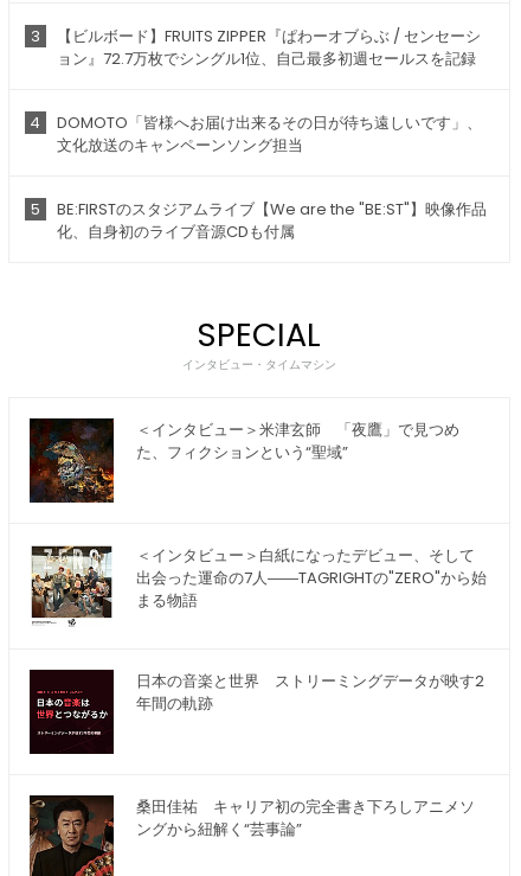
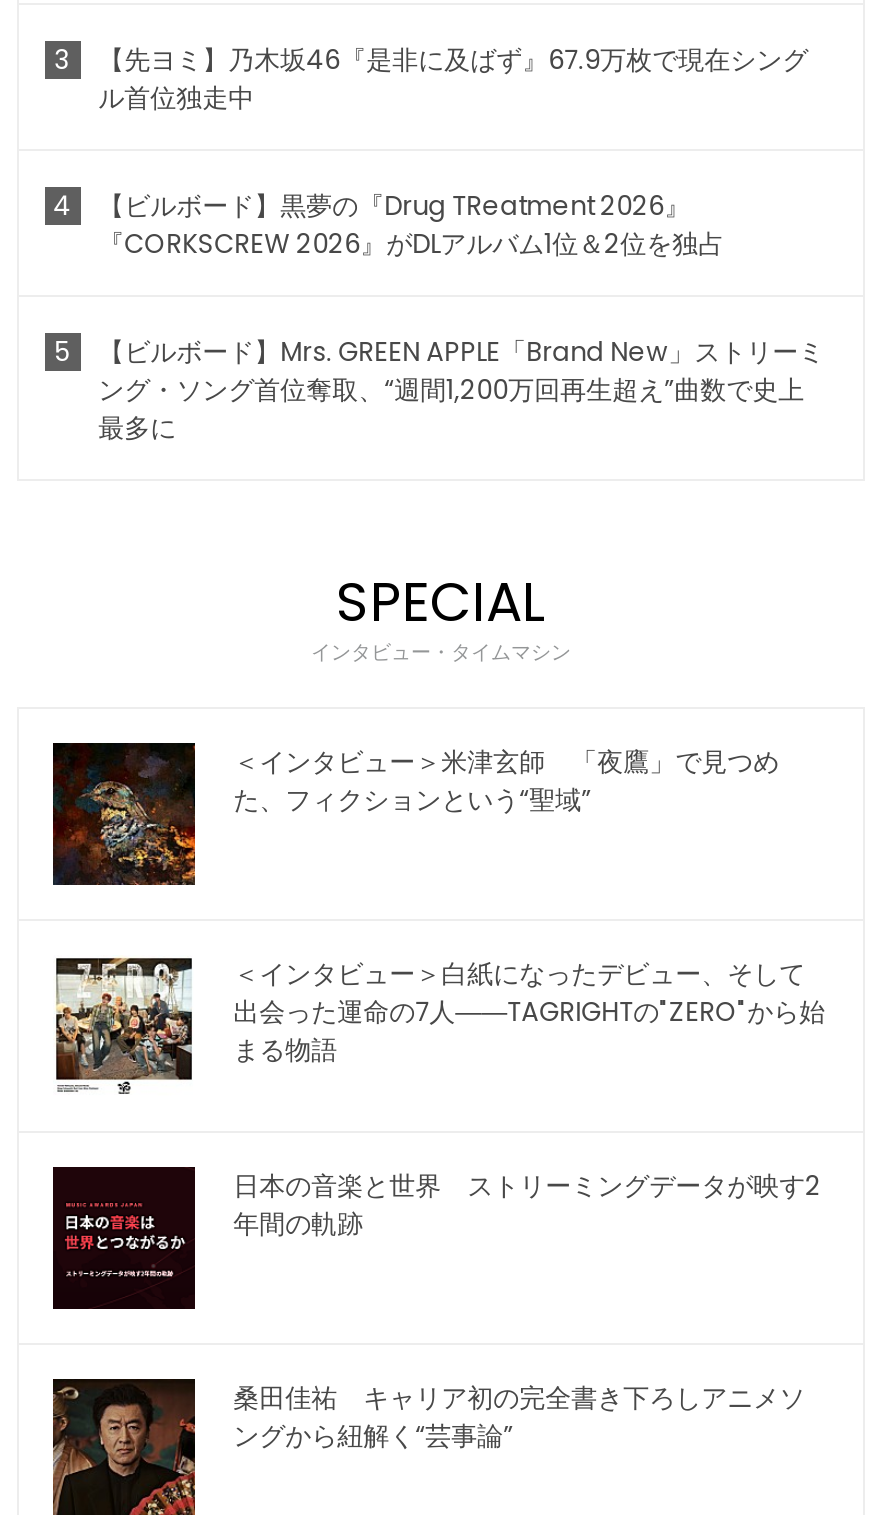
[56,25,480,70] 【ビルボード】FRUITS ZIPPER『ぱわーオブらぶ / センセーシ | ョン』72.7万枚でシングル1位、自己最多初週セールスを記録 -> [98,41,808,117] 【先ヨミ】乃木坂46『是非に及ばず』67.9万枚で現在シング | ル首位独走中
[56,112,481,157] DOMOTO「皆様へお届け出来るその日が待ち遠しいです」、 | 文化放送のキャンペーンソング担当 -> [98,187,724,263] 【ビルボード】黒夢の『Drug TReatment 2026』 | 『CORKSCREW 2026』がDLアルバム1位＆2位を独占
[56,198,486,243] BE:FIRSTのスタジアムライブ【We are the "BE:ST"】映像作品 | 化、自身初のライブ音源CDも付属 -> [98,333,824,447] 【ビルボード】Mrs. GREEN APPLE「Brand New」ストリーミ | ング・ソング首位奪取、“週間1,200万回再生超え”曲数で史上 | 最多に

